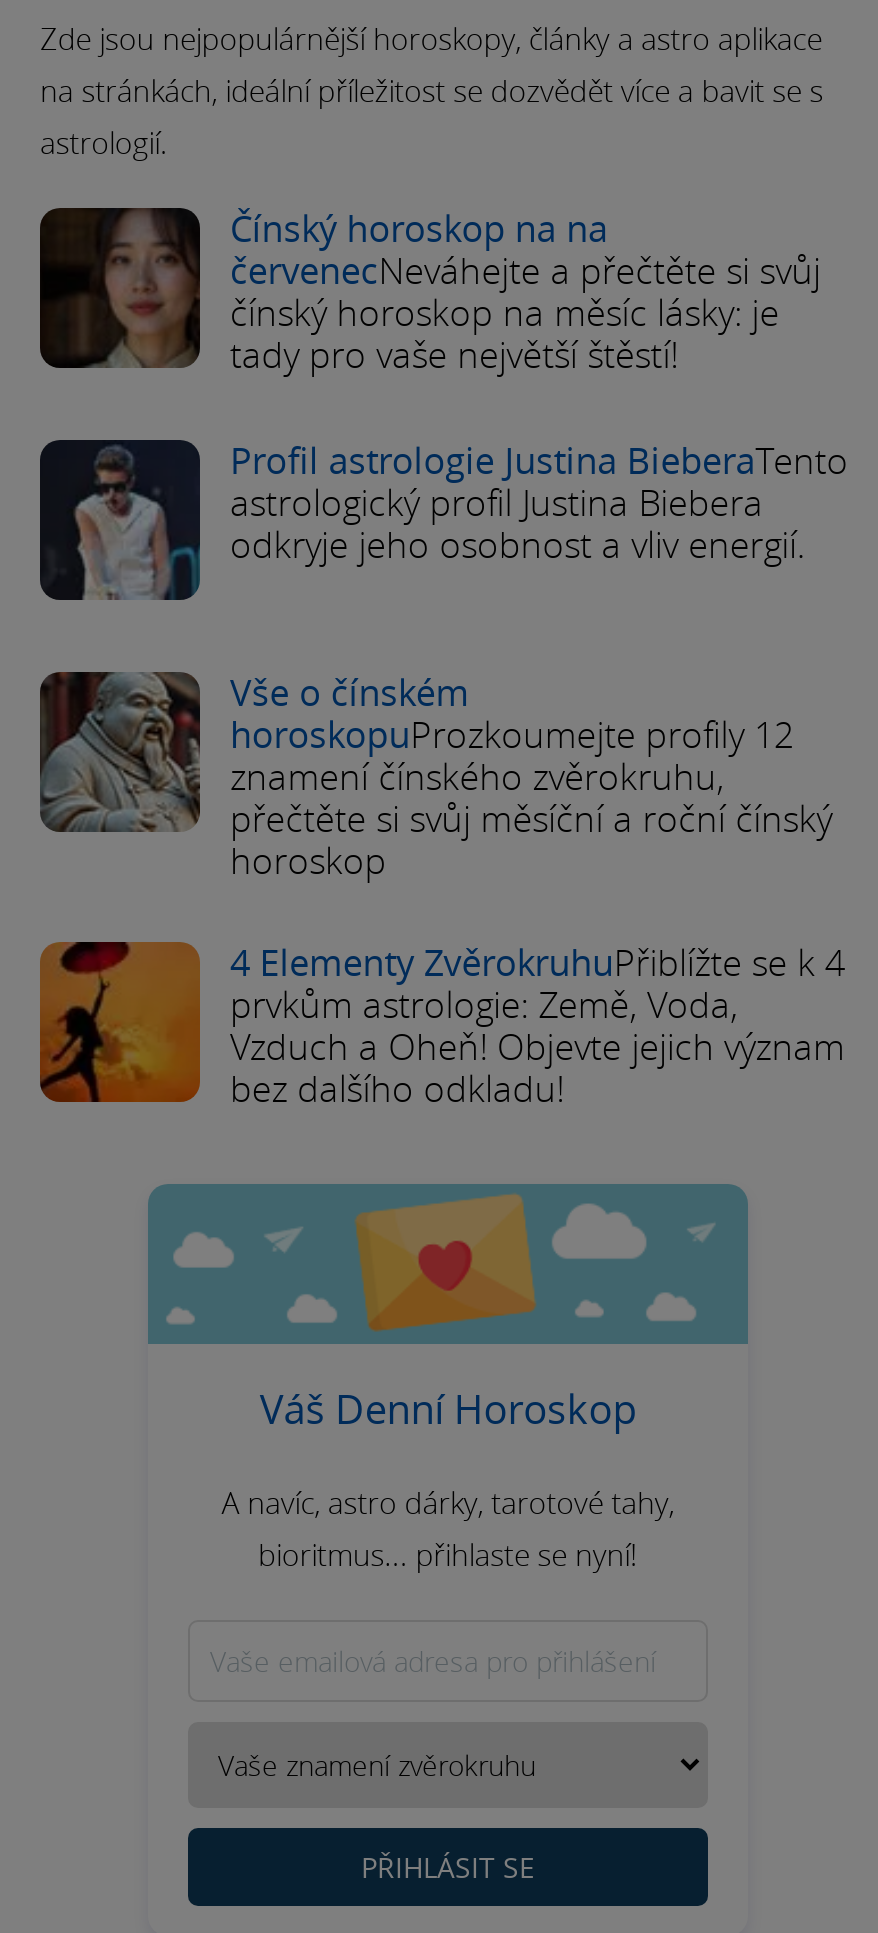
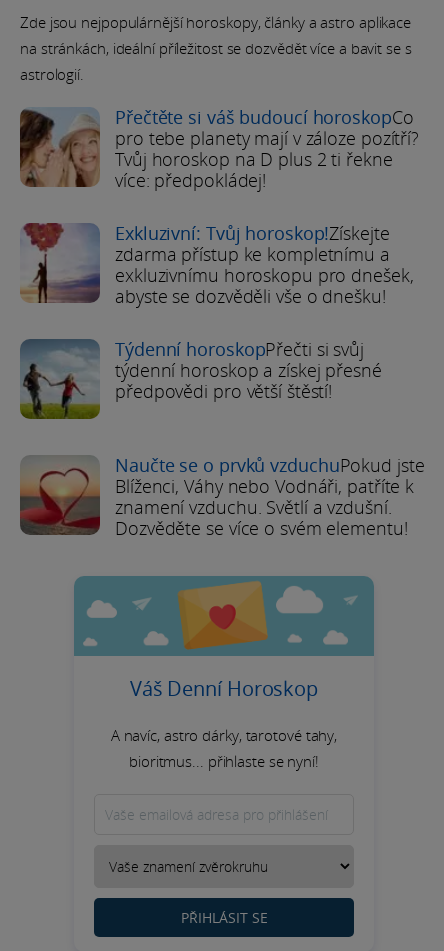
[38,203,821,377] [image] | Čínský horoskop na na | červenecNeváhejte a přečtěte si svůj | čínský horoskop na měsíc lásky: je | tady pro vaše největší štěstí! -> [19,105,419,192] [image] | Přečtěte si váš budoucí horoskopCo | pro tebe planety mají v záloze pozítří? | Tvůj horoskop na D plus 2 ti řekne | více: předpokládej!
[38,435,848,601] [image] | Profil astrologie Justina BieberaTento | astrologický profil Justina Biebera | odkryje jeho osobnost a vliv energií. -> [20,221,414,308] [image] | Exkluzivní: Tvůj horoskop!Získejte | zdarma přístup ke kompletnímu a | exkluzivnímu horoskopu pro dnešek, | abyste se dozvěděli vše o dnešku!
[38,667,832,883] [image] | Vše o čínském | horoskopuProzkoumejte profily 12 | znamení čínského zvěrokruhu, | přečtěte si svůj měsíční a roční čínský | horoskop -> [20,337,382,420] [image] | Týdenní horoskopPřečti si svůj | týdenní horoskop a získej přesné | předpovědi pro větší štěstí!
[38,937,845,1111] [image] | 4 Elementy ZvěrokruhuPřiblížte se k 4 | prvkům astrologie: Země, Voda, | Vzduch a Oheň! Objevte jejich význam | bez dalšího odkladu! -> [19,453,424,540] [image] | Naučte se o prvků vzduchuPokud jste | Blíženci, Váhy nebo Vodnáři, patříte k | znamení vzduchu. Světlí a vzdušní. | Dozvěděte se více o svém elementu!

